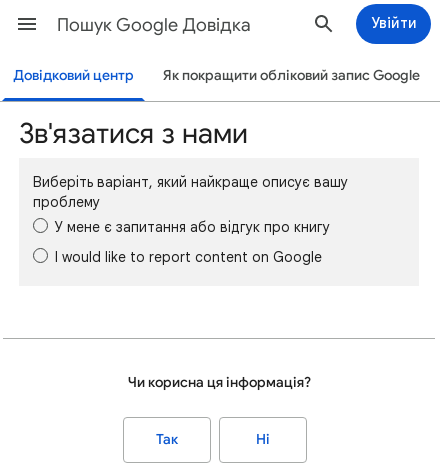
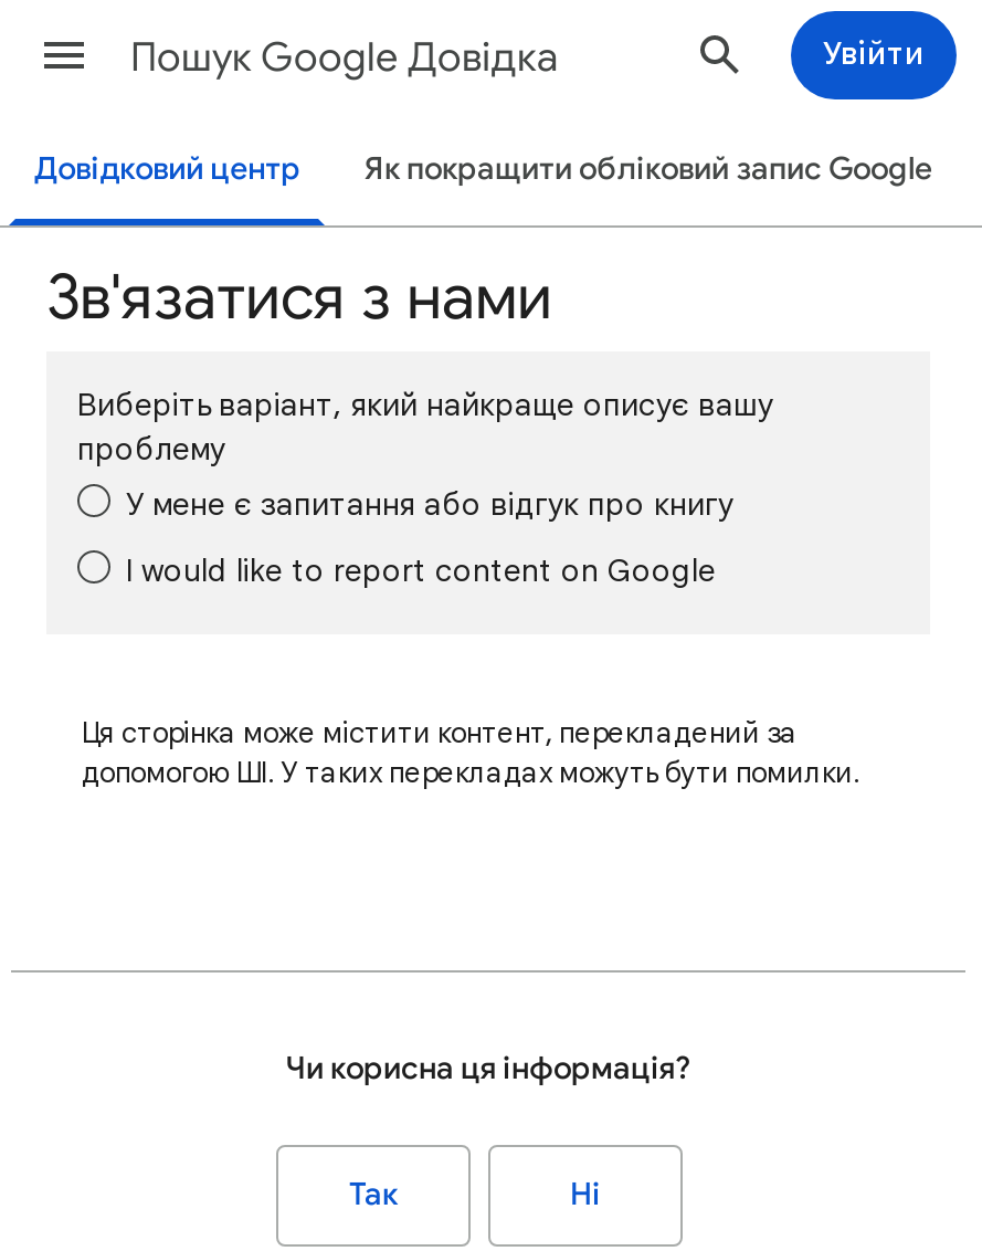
none -> [82,714,859,791] Ця сторінка може містити контент, перекладений за | допомогою ШІ. У таких перекладах можуть бути помилки.

